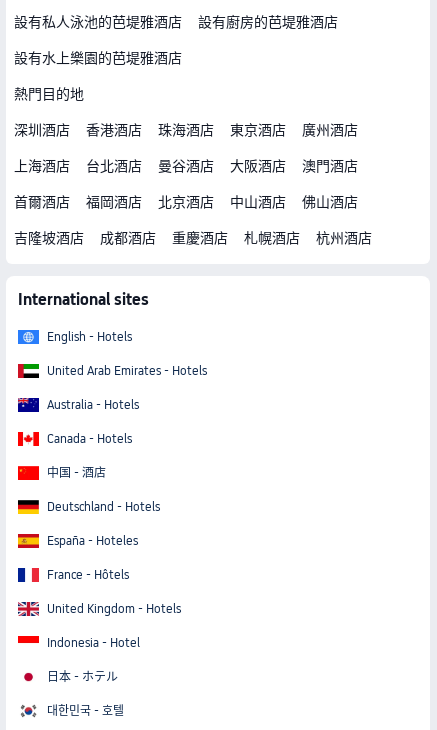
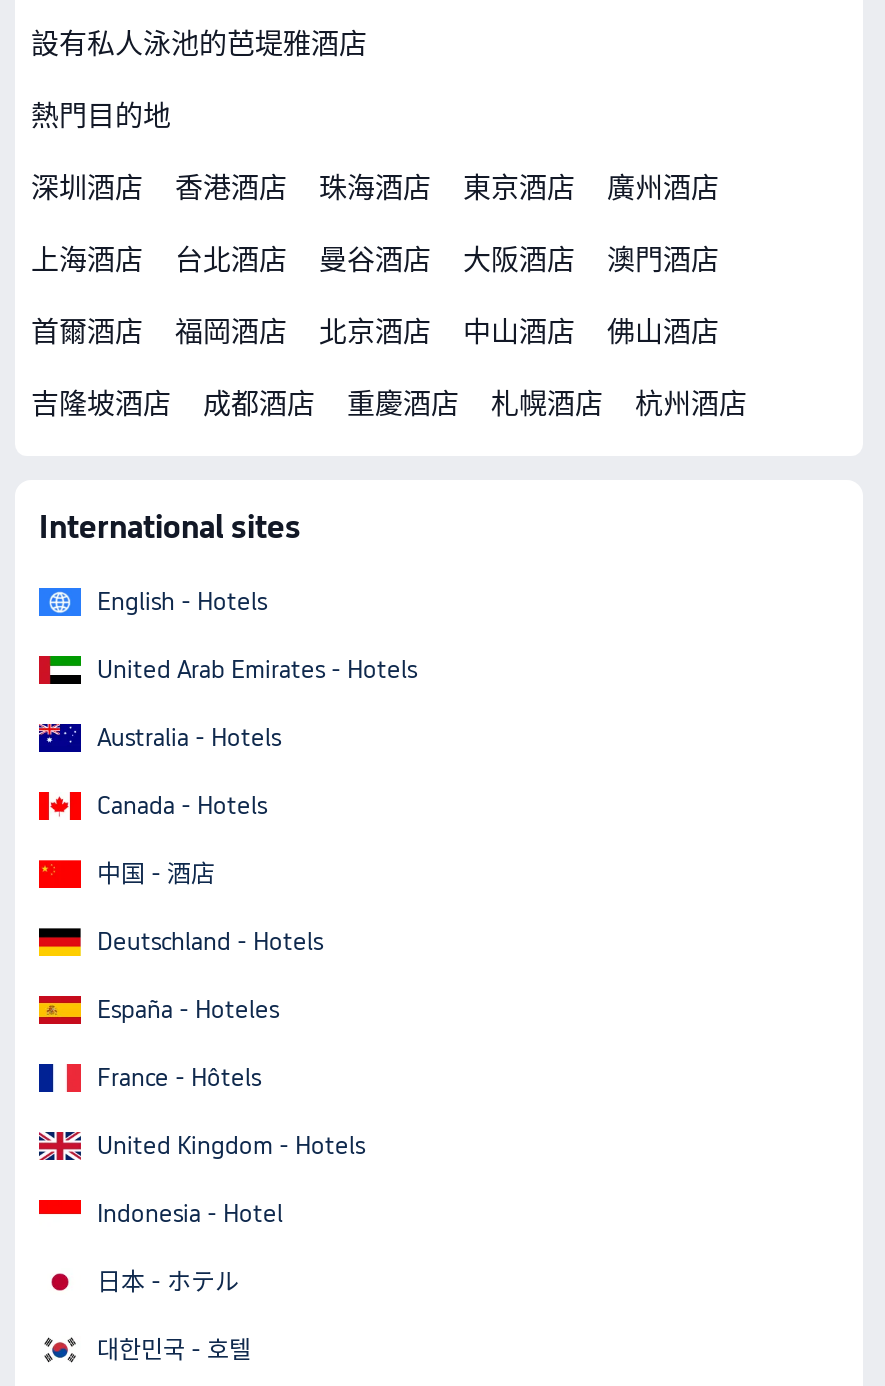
[14,14,338,66] 設有廚房的芭堤雅酒店 | 設有水上樂園的芭堤雅酒店 -> none

